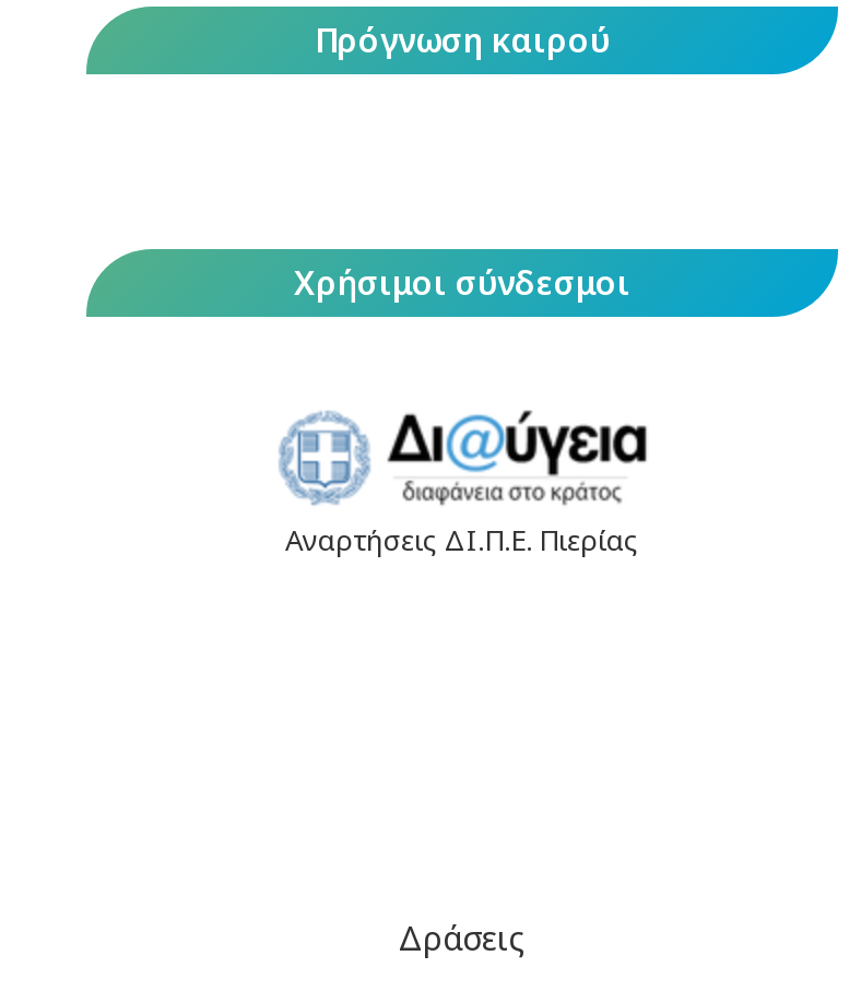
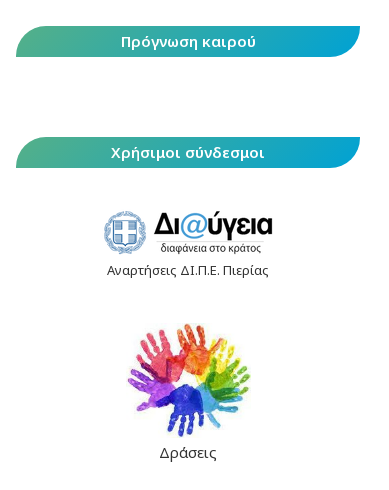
none -> [127,323,251,438] [image]

